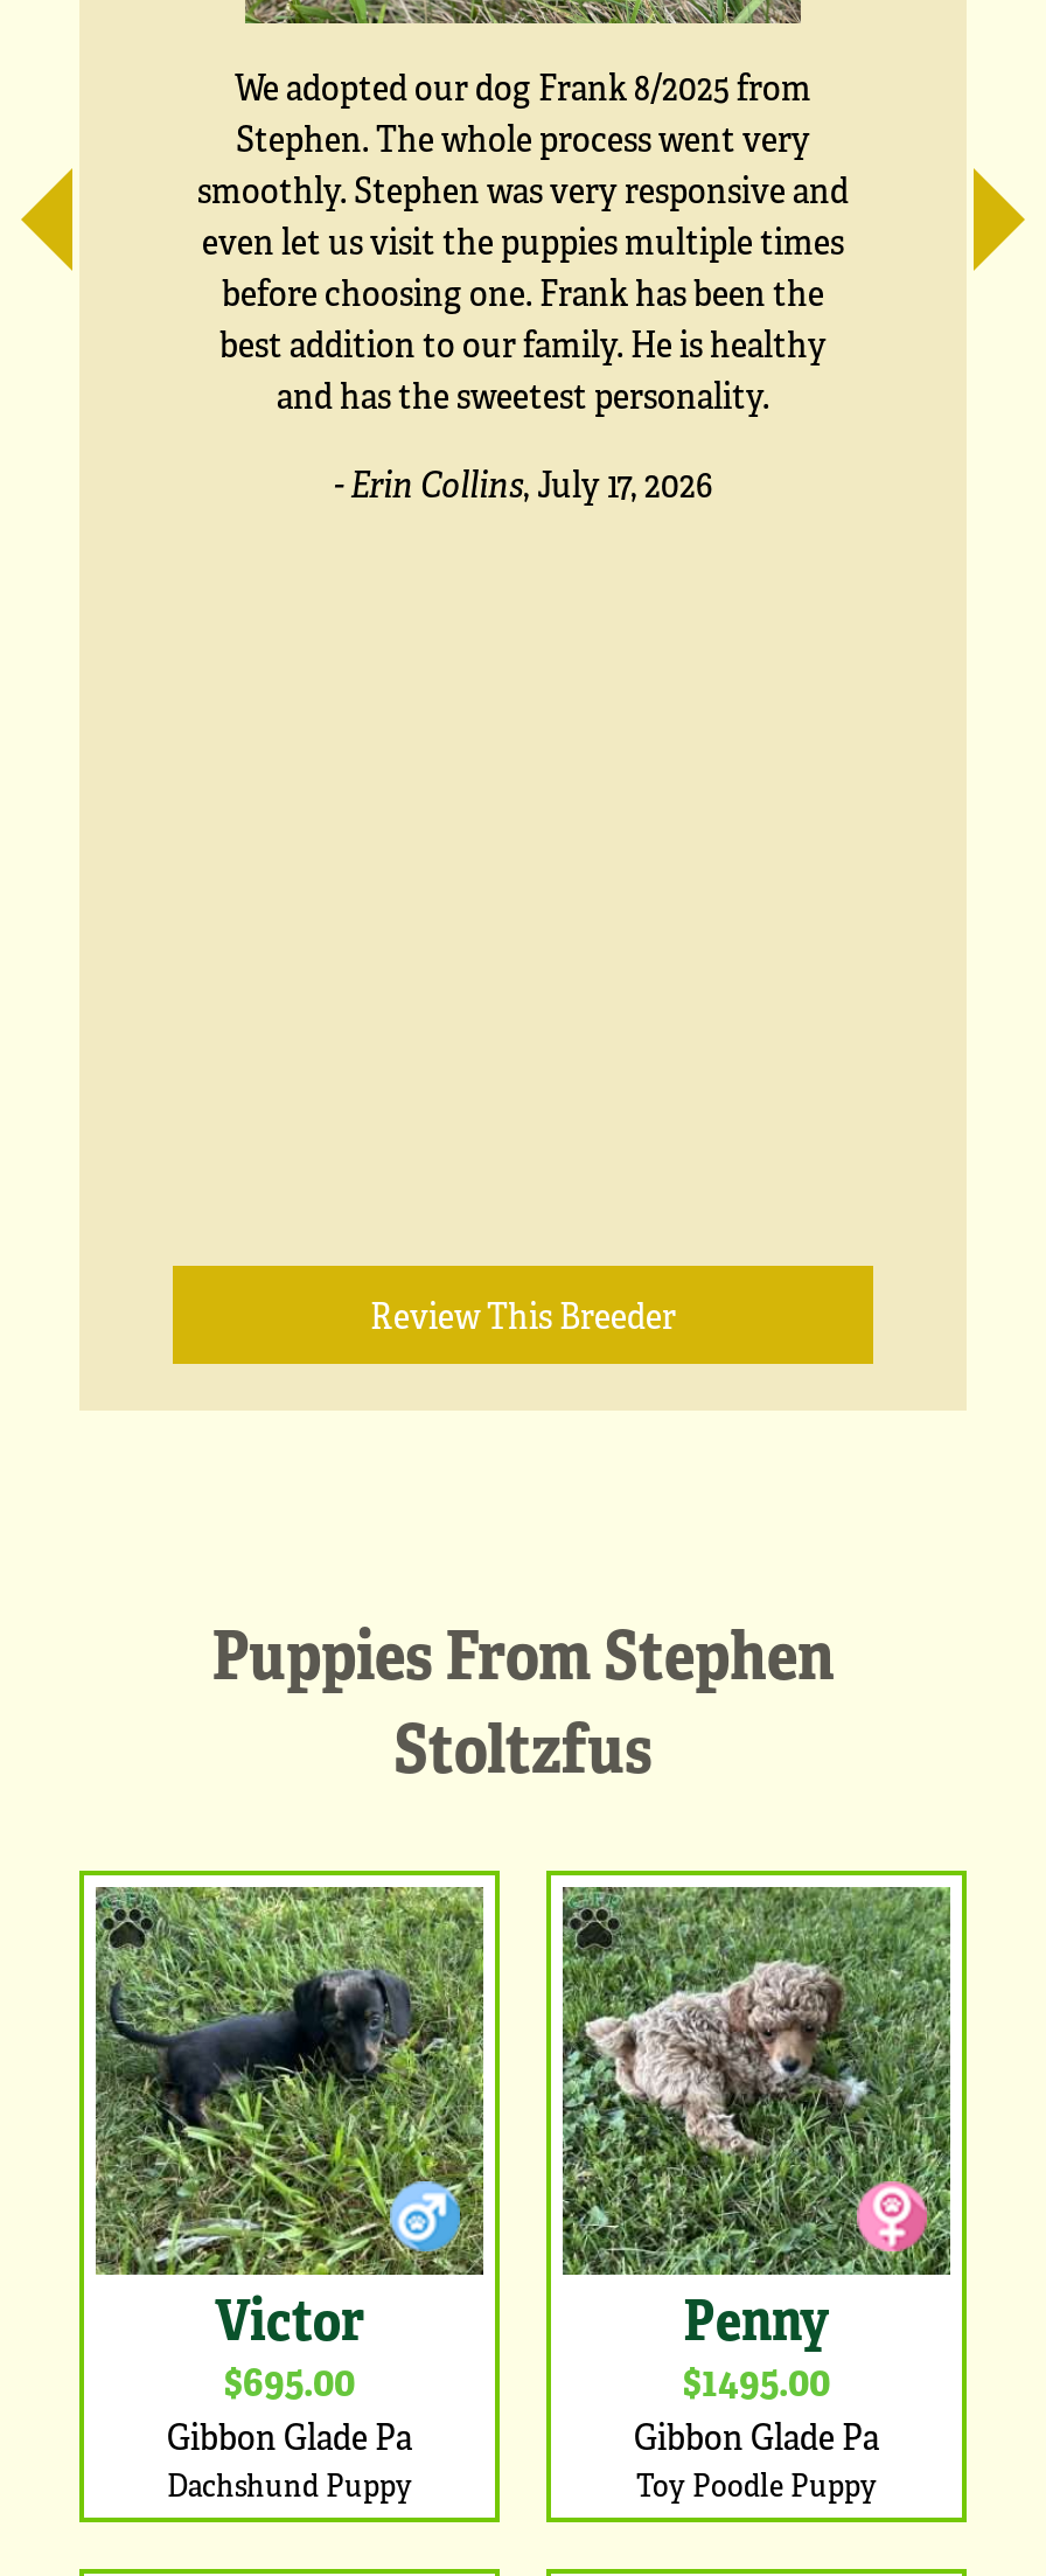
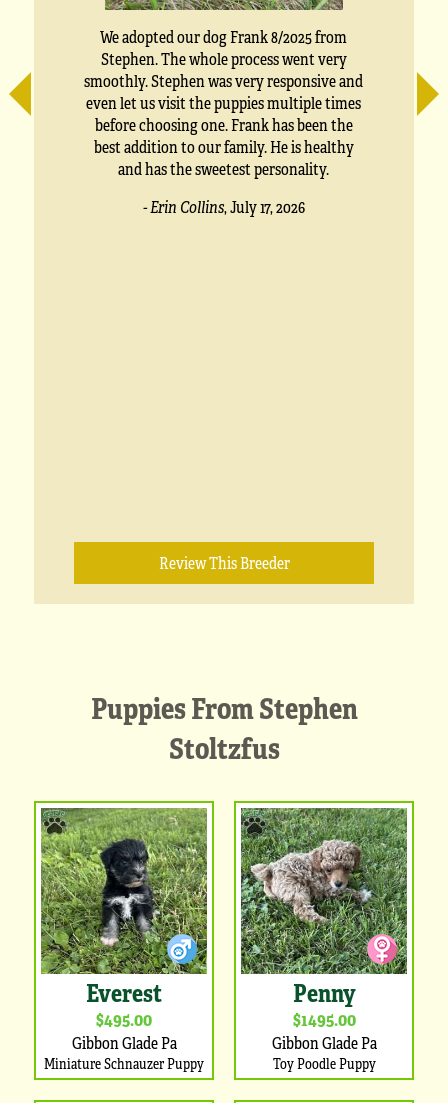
[93,1887,486,2411] [image] | Victor | $695.00 -> [40,808,207,1032] [image] | Everest | $495.00
[167,2460,412,2507] Dachshund Puppy -> [44,1053,204,1073] Miniature Schnauzer Puppy

